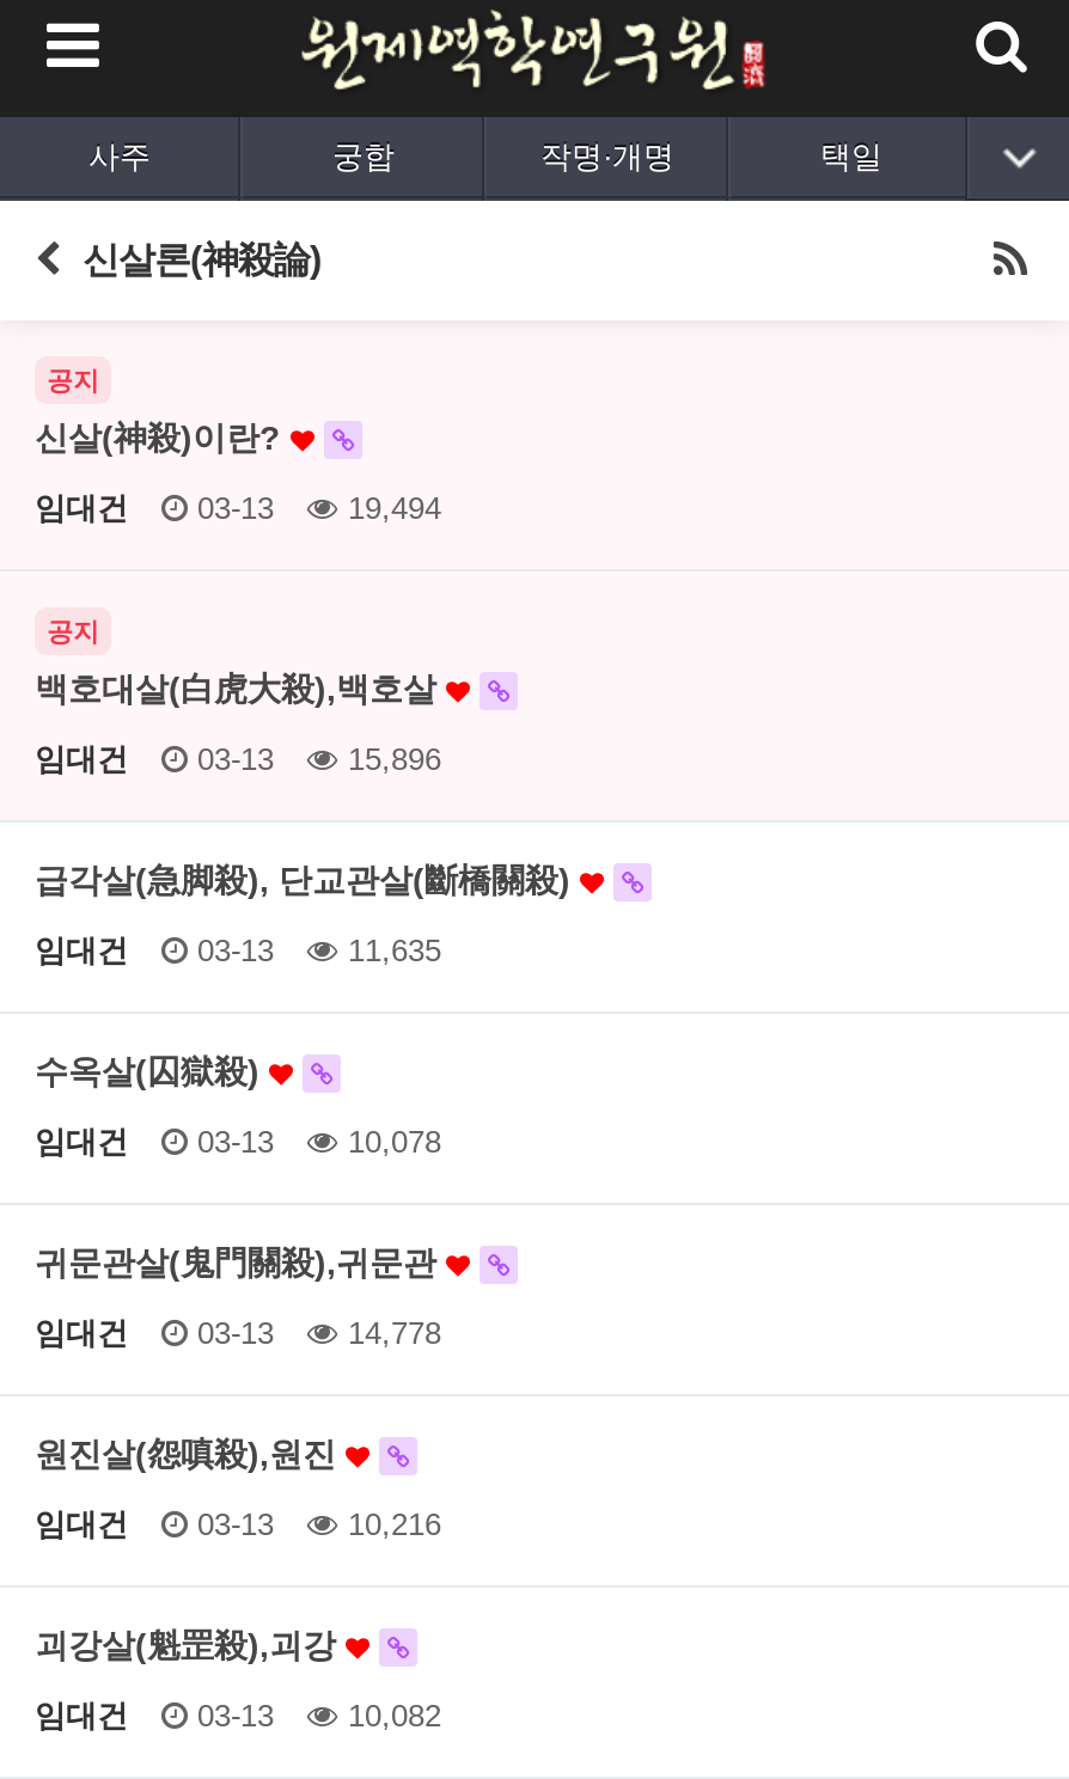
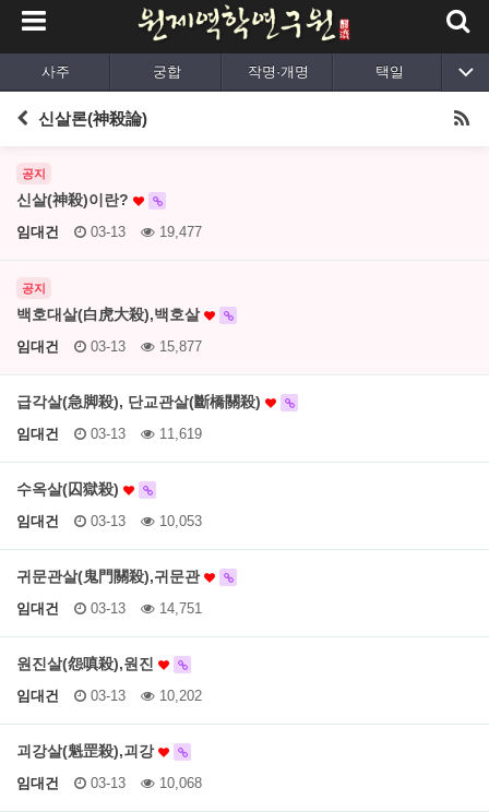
[35,490,441,526] 임대건 03-13 19,494 -> [16,224,202,240] 임대건 03-13 19,477
[35,741,441,777] 임대건 03-13 15,896 -> [16,338,202,355] 임대건 03-13 15,877
[35,933,441,968] 임대건 03-13 11,635 -> [16,426,202,442] 임대건 03-13 11,619
[35,1124,441,1160] 임대건 03-13 10,078 -> [16,513,202,529] 임대건 03-13 10,053
[35,1315,441,1351] 임대건 03-13 14,778 -> [16,600,202,617] 임대건 03-13 14,751
[35,1506,441,1542] 임대건 03-13 10,216 -> [16,688,202,704] 임대건 03-13 10,202
[35,1698,441,1734] 임대건 03-13 10,082 -> [16,775,202,791] 임대건 03-13 10,068

